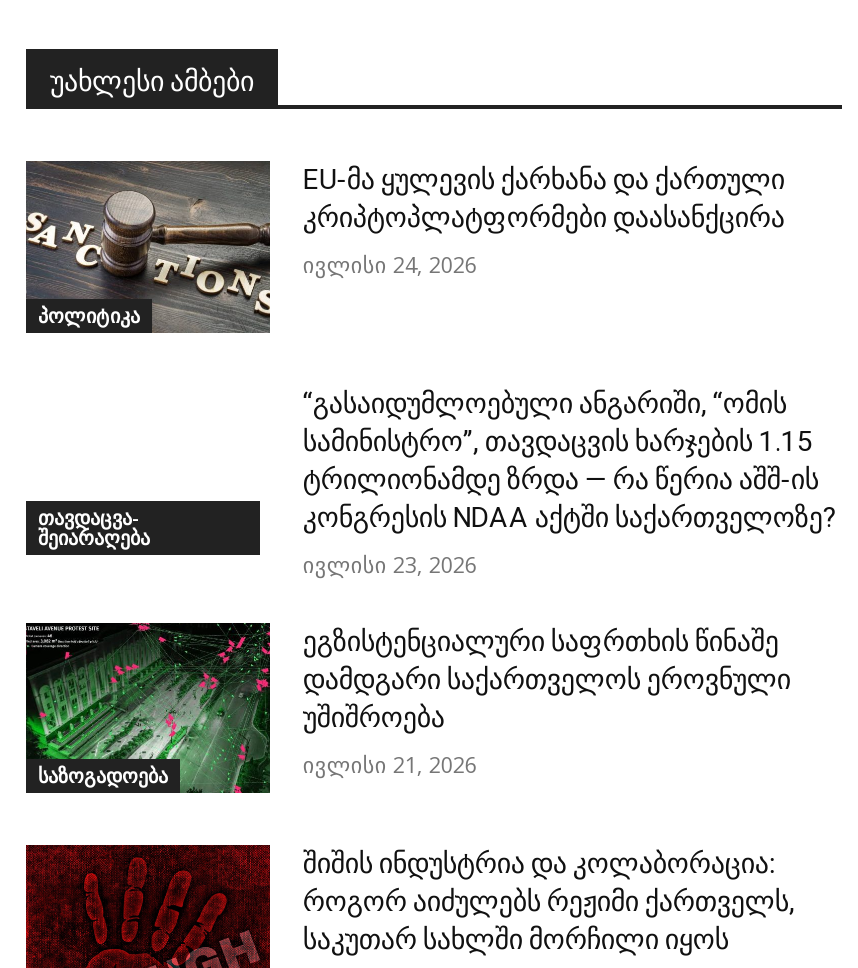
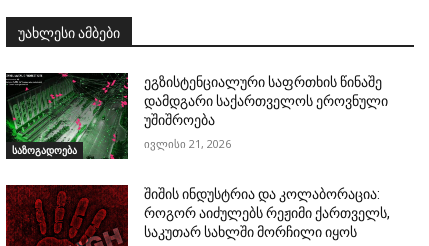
[24,160,272,334] [image] | პოლიტიკა -> none
[303,163,785,279] EU-მა ყულევის ქარხანა და ქართული | კრიპტოპლატფორმები დაასანქცირა | ივლისი 24, 2026 -> none
[303,386,837,578] “გასაიდუმლოებული ანგარიში, “ომის | სამინისტრო”, თავდაცვის ხარჯების 1.15 | ტრილიონამდე ზრდა — რა წერია აშშ-ის | კონგრესის NDAA აქტში საქართველოზე? | ივლისი 23, 2026 -> none
[38,503,150,551] თავდაცვა- | შეიარაღება -> none

